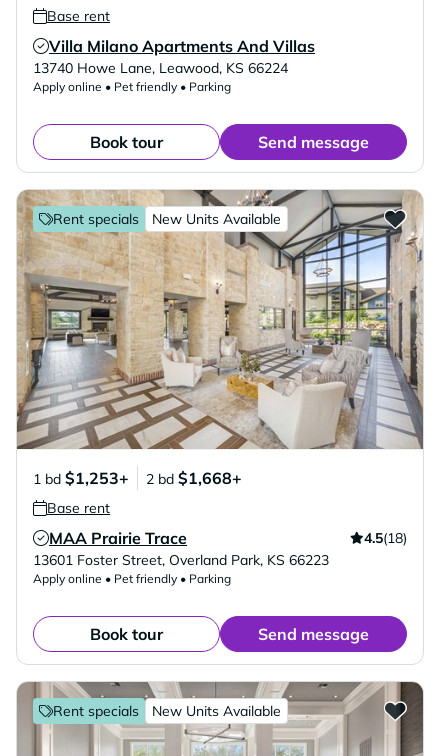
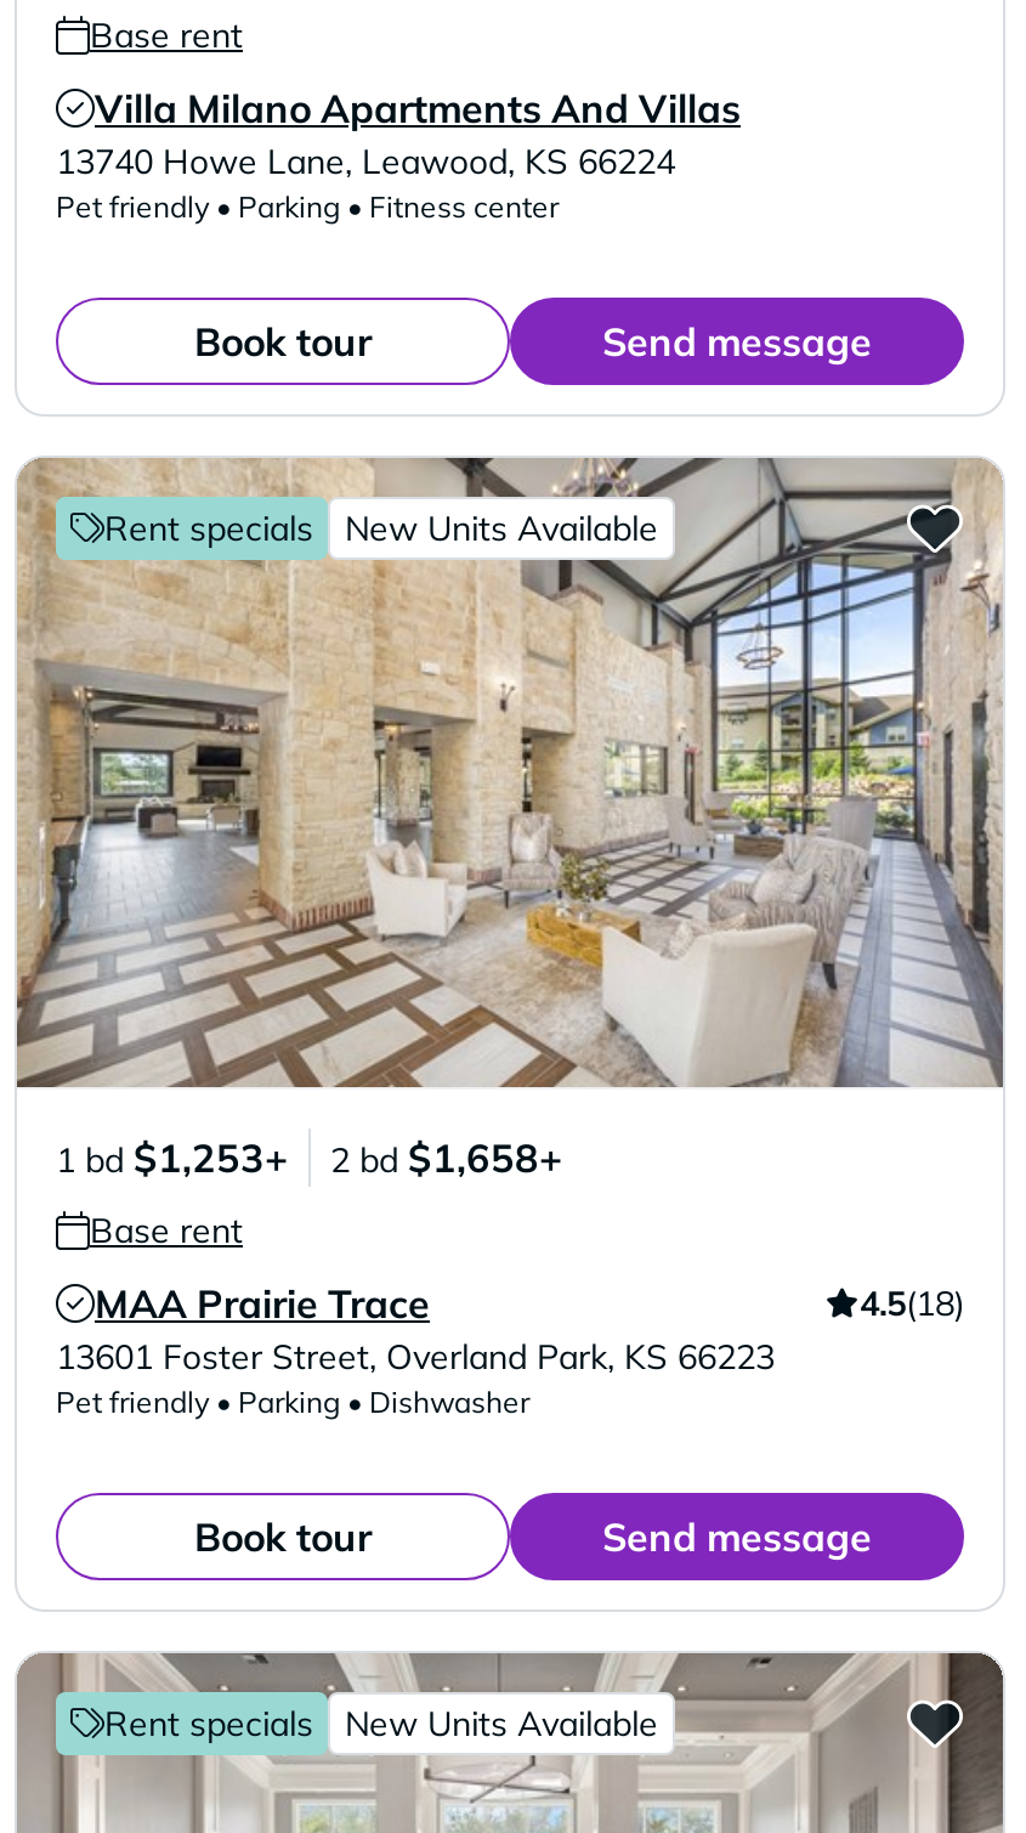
[33,79,231,94] Apply online • Pet friendly • Parking -> [56,188,559,225] Pet friendly • Parking • Fitness center
[33,468,242,488] 1 bd $1,253+ 2 bd $1,668+ -> [56,1133,563,1182] 1 bd $1,253+ 2 bd $1,658+
[33,571,231,586] Apply online • Pet friendly • Parking -> [56,1384,529,1420] Pet friendly • Parking • Dishwasher

